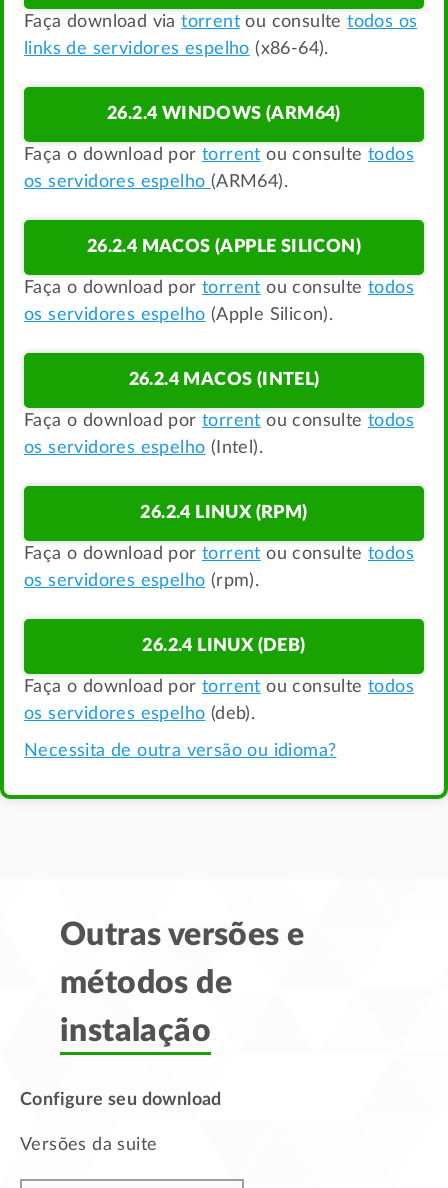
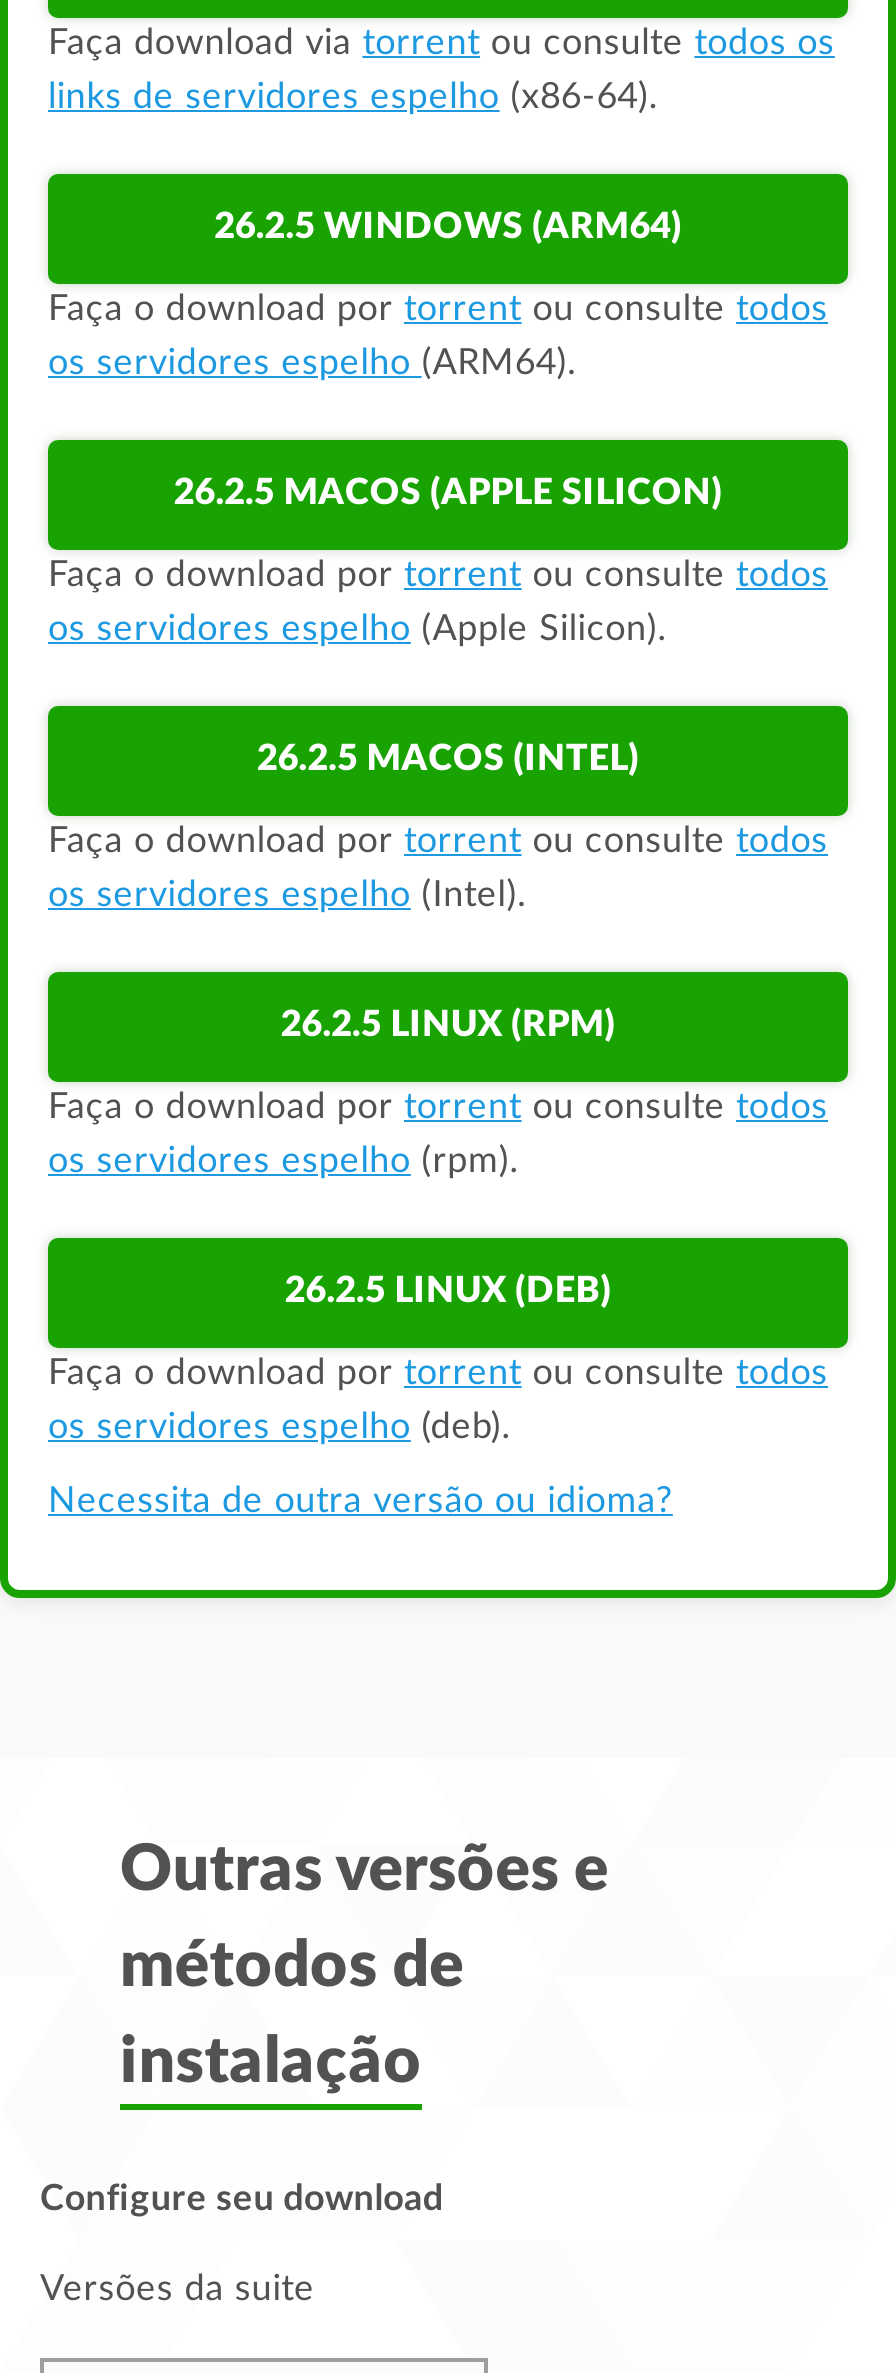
[107,105,341,123] 26.2.4 WINDOWS (ARM64) -> [214,209,682,245] 26.2.5 WINDOWS (ARM64)
[87,238,361,256] 26.2.4 MACOS (APPLE SILICON) -> [174,475,722,511] 26.2.5 MACOS (APPLE SILICON)
[128,371,319,389] 26.2.4 MACOS (INTEL) -> [257,741,639,777] 26.2.5 MACOS (INTEL)
[140,504,308,522] 26.2.4 LINUX (RPM) -> [281,1007,615,1043] 26.2.5 LINUX (RPM)
[142,637,306,655] 26.2.4 LINUX (DEB) -> [285,1273,611,1309] 26.2.5 LINUX (DEB)

